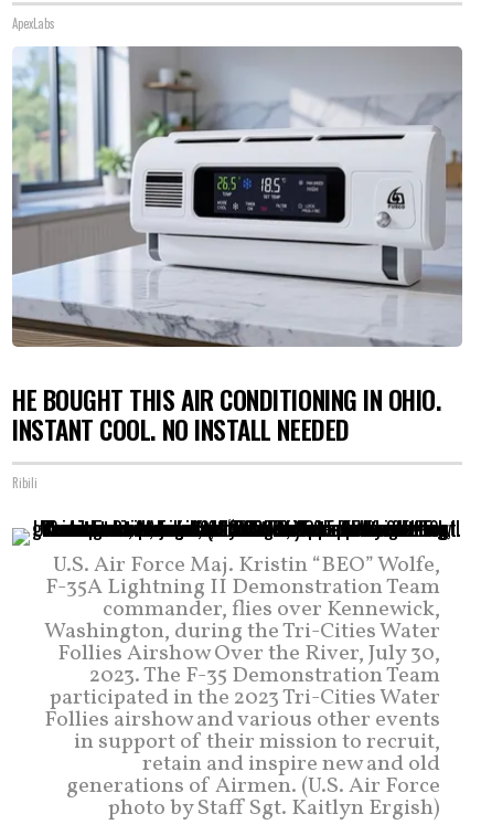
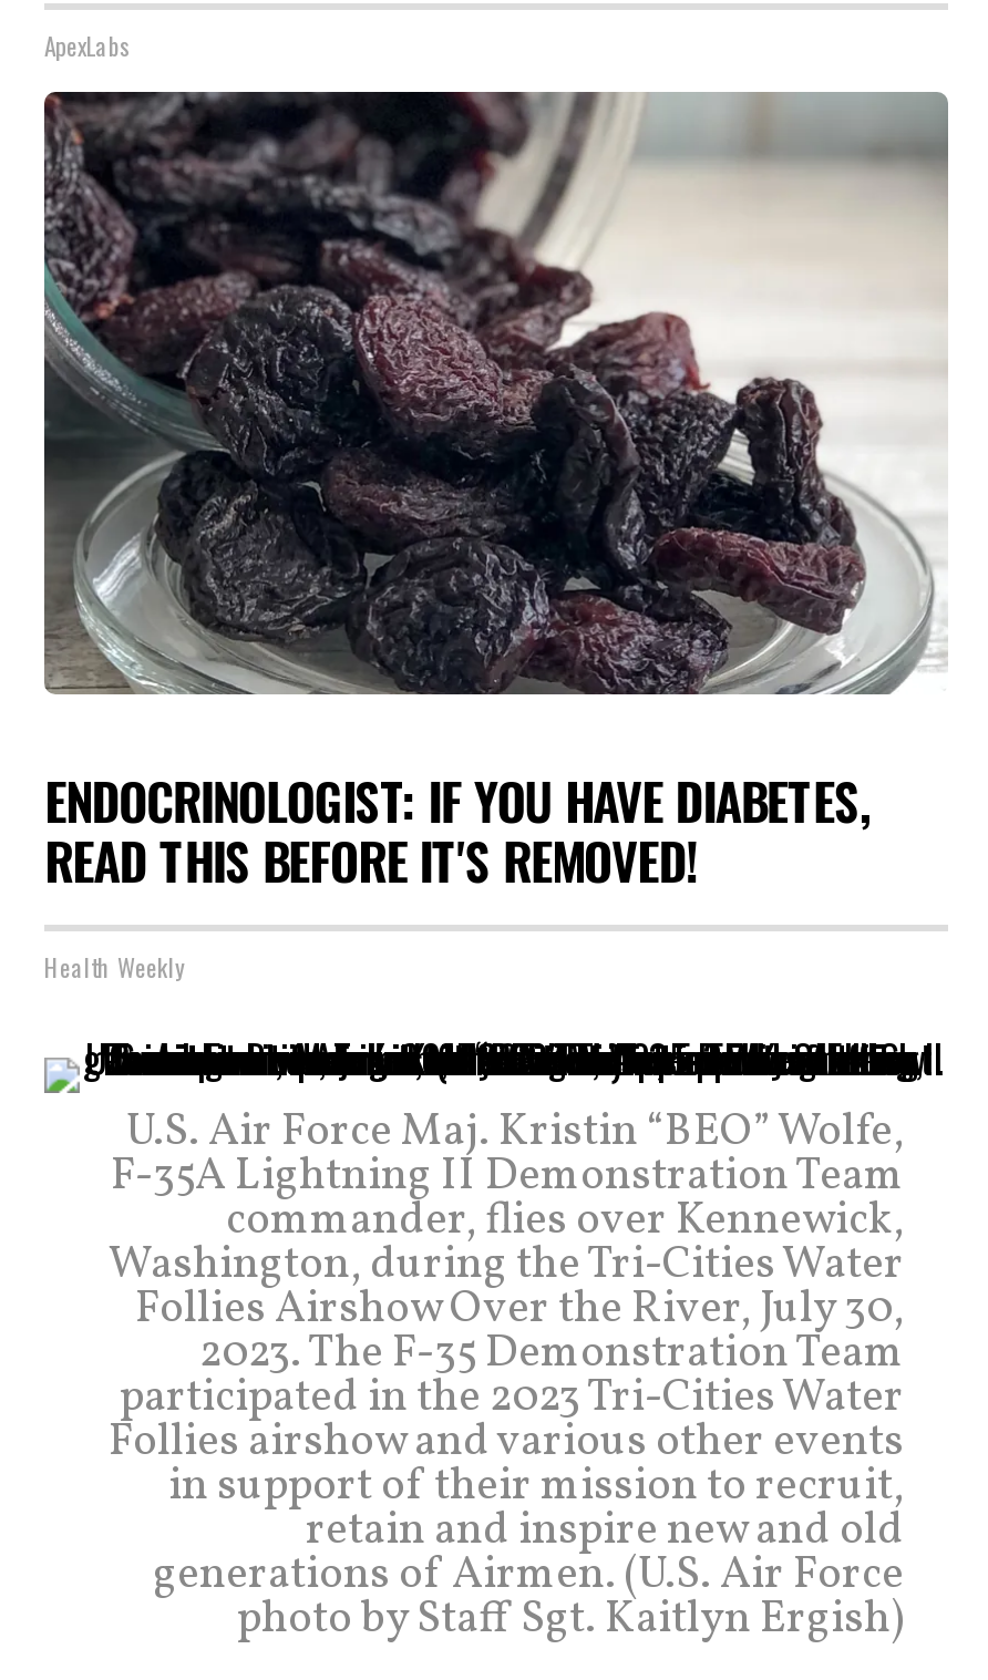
[12,45,463,448] [image] | HE BOUGHT THIS AIR CONDITIONING IN OHIO. | INSTANT COOL. NO INSTALL NEEDED -> [42,89,948,898] [image] | ENDOCRINOLOGIST: IF YOU HAVE DIABETES, | READ THIS BEFORE IT'S REMOVED!
[12,474,38,492] Ribili -> [44,950,184,986] Health Weekly

